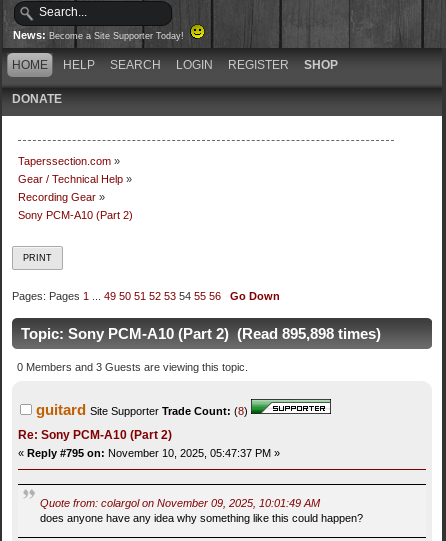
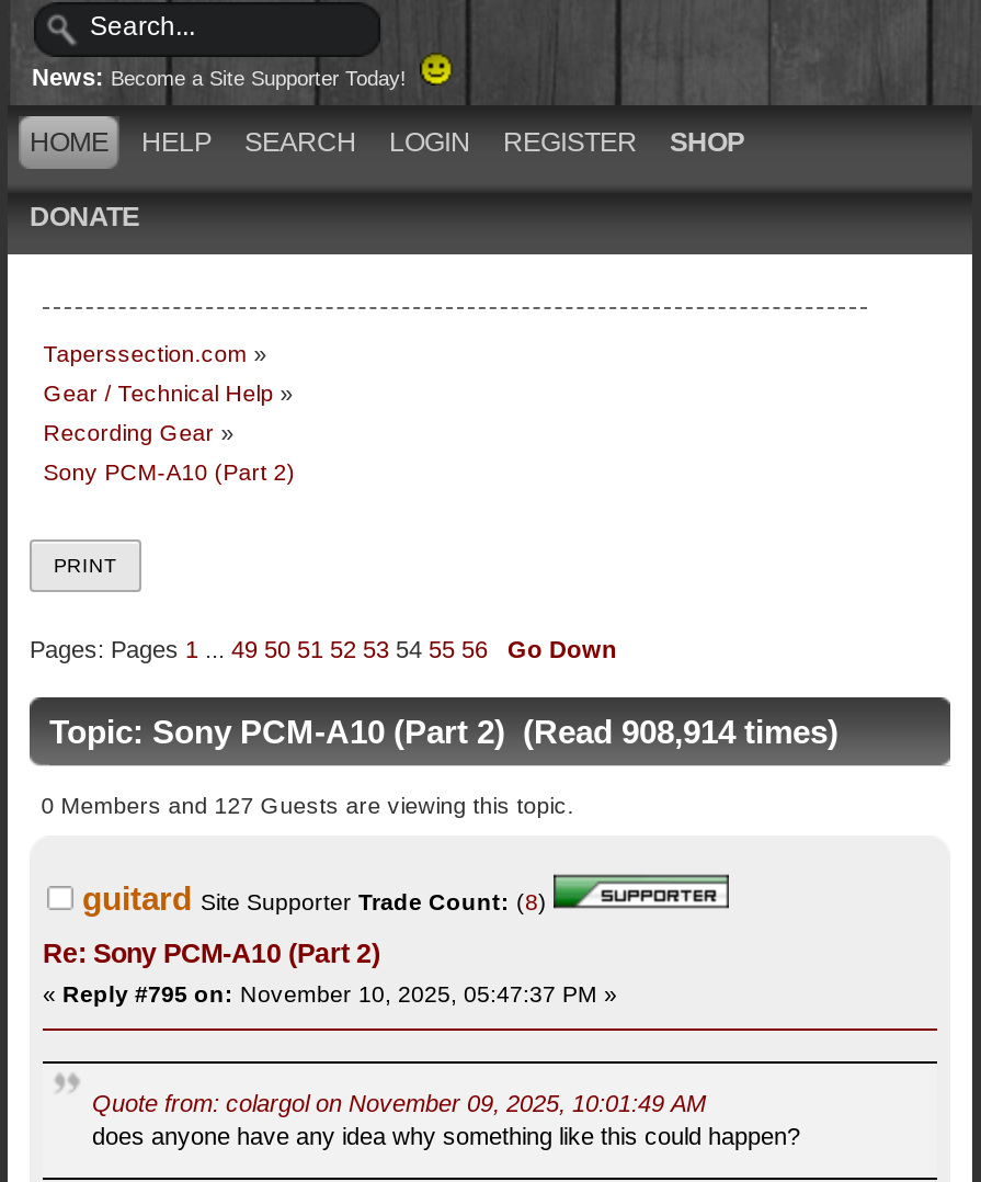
[21,325,381,342] Topic: Sony PCM-A10 (Part 2) (Read 895,898 times) -> [49,713,839,750] Topic: Sony PCM-A10 (Part 2) (Read 908,914 times)
[17,360,248,372] 0 Members and 3 Guests are viewing this topic. -> [41,791,574,817] 0 Members and 127 Guests are viewing this topic.

